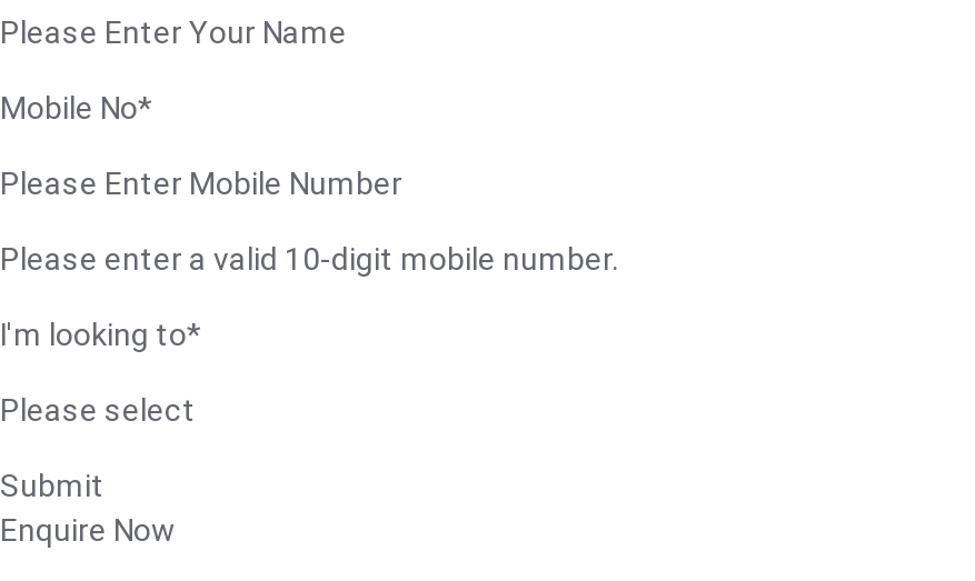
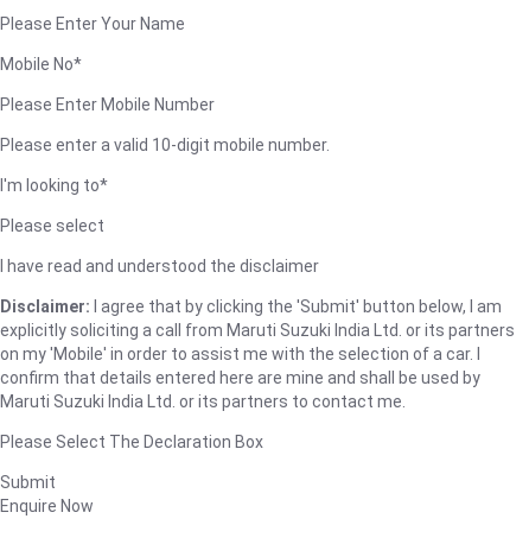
none -> [0,257,515,451] I have read and understood the disclaimer | Disclaimer: I agree that by clicking the 'Submit' button below, I am | explicitly soliciting a call from Maruti Suzuki India Ltd. or its partners | on my 'Mobile' in order to assist me with the selection of a car. I | confirm that details entered here are mine and shall be used by | Maruti Suzuki India Ltd. or its partners to contact me. | Please Select The Declaration Box

